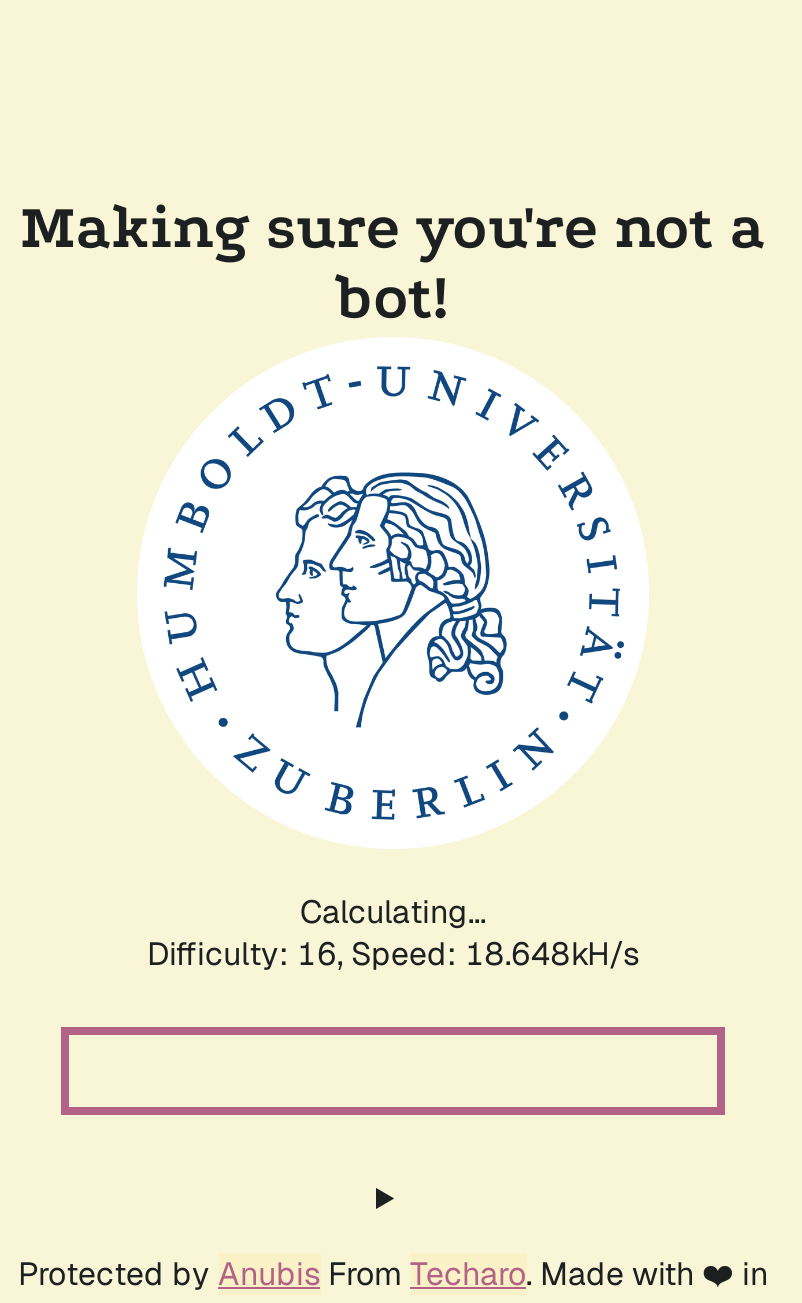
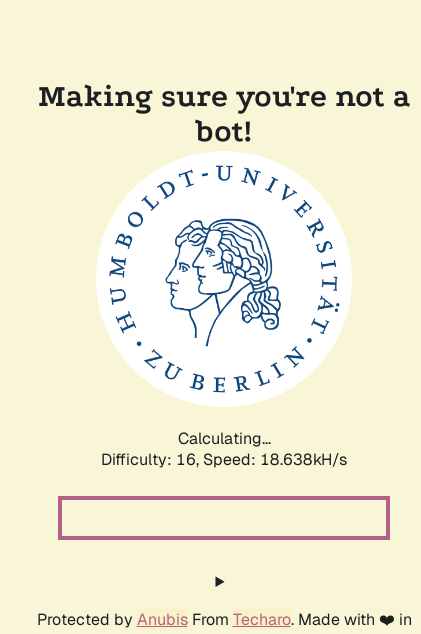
[147,933,639,975] Difficulty: 16, Speed: 18.648kH/s -> [101,449,347,470] Difficulty: 16, Speed: 18.638kH/s

